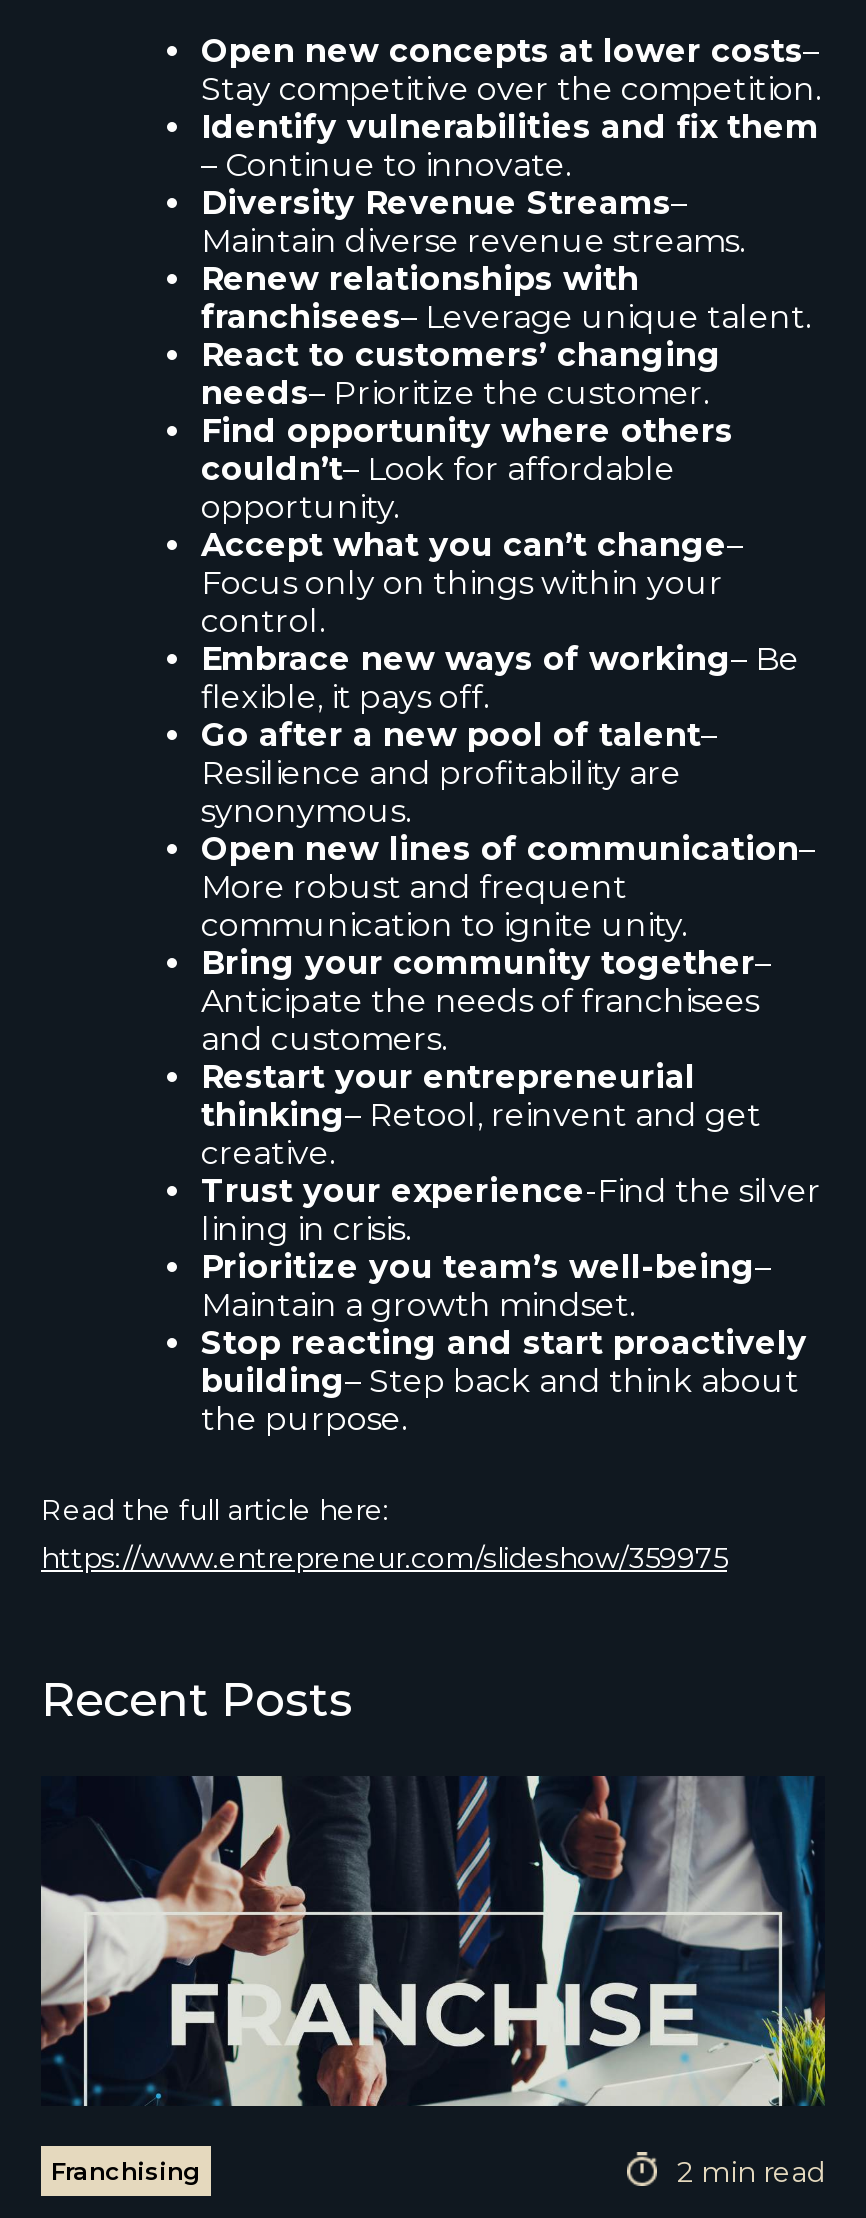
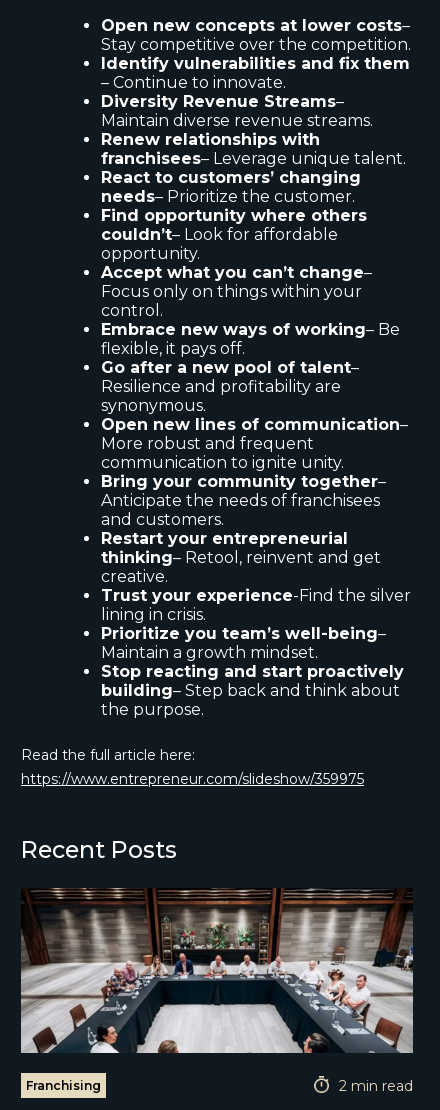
[39,1774,827,2108] [image] -> [20,887,414,1054] [image]

